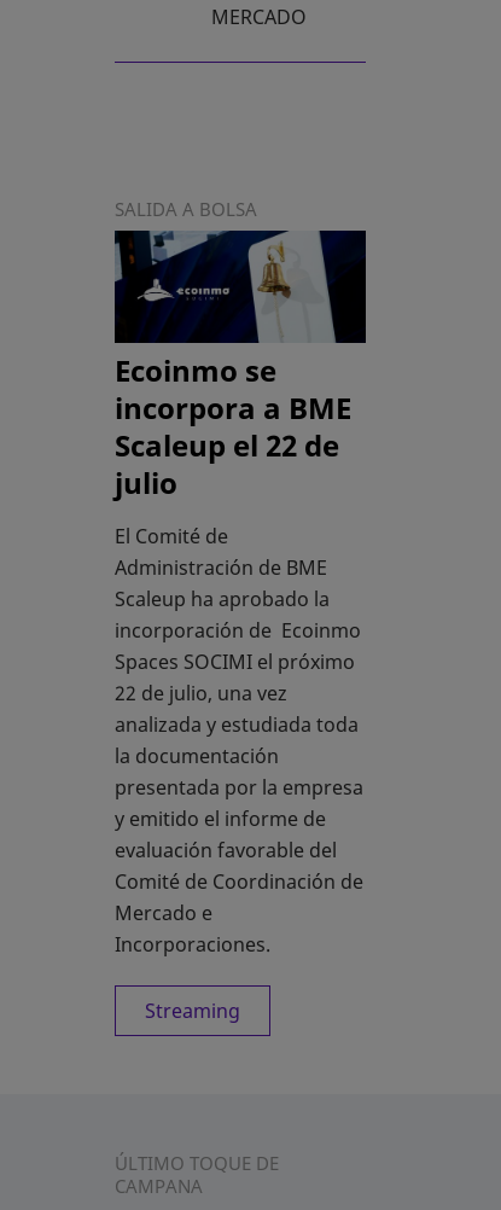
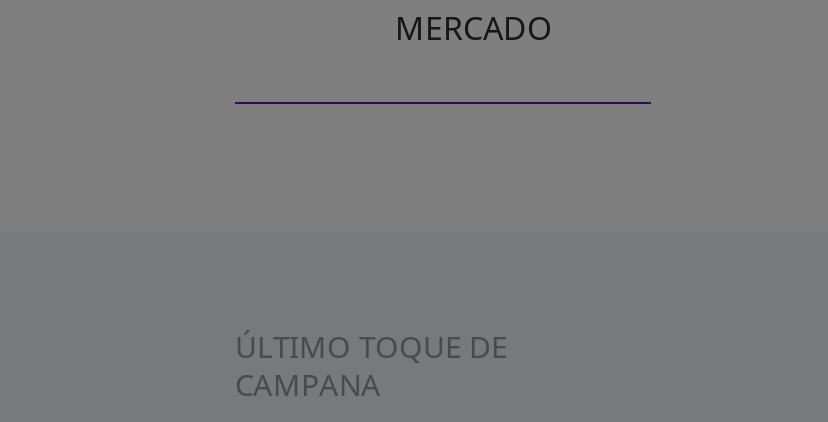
[115,197,257,221] SALIDA A BOLSA -> none
[113,229,363,1024] [image] | Ecoinmo se | incorpora a BME | Scaleup el 22 de | julio | El Comité de | Administración de BME | Scaleup ha aprobado la | incorporación de Ecoinmo | Spaces SOCIMI el próximo | 22 de julio, una vez | analizada y estudiada toda | la documentación | presentada por la empresa | y emitido el informe de | evaluación favorable del | Comité de Coordinación de | Mercado e | Incorporaciones. | Streaming -> none
[309,229,367,344] [image] -> none

